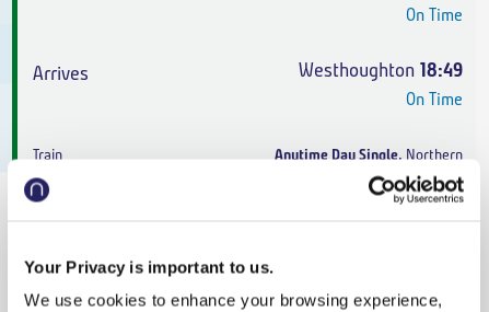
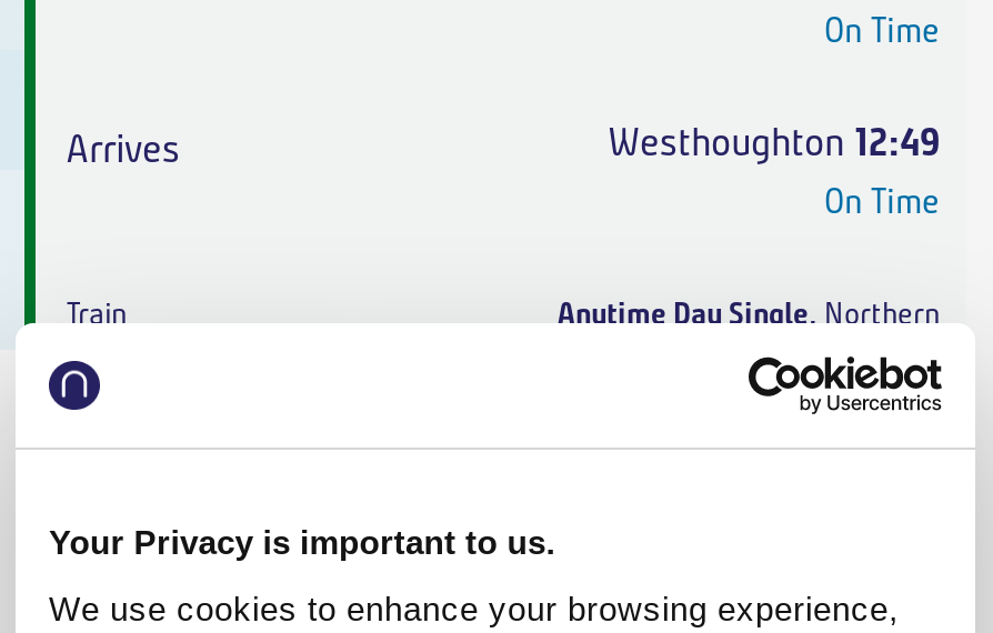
[299,58,463,82] Westhoughton 18:49 -> [609,118,940,167] Westhoughton 12:49

